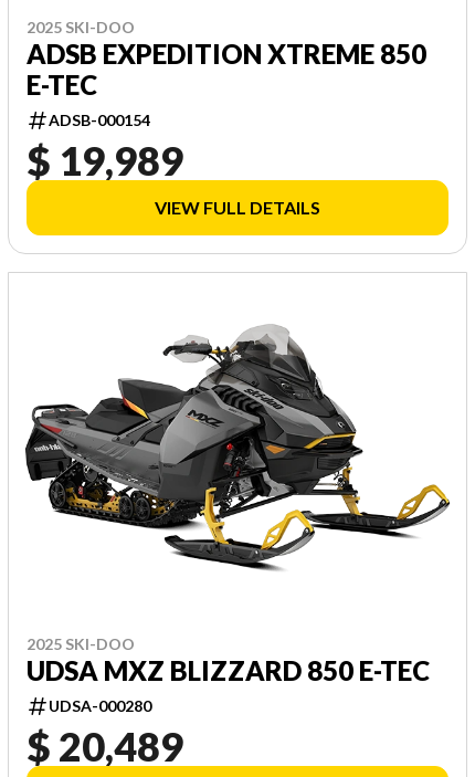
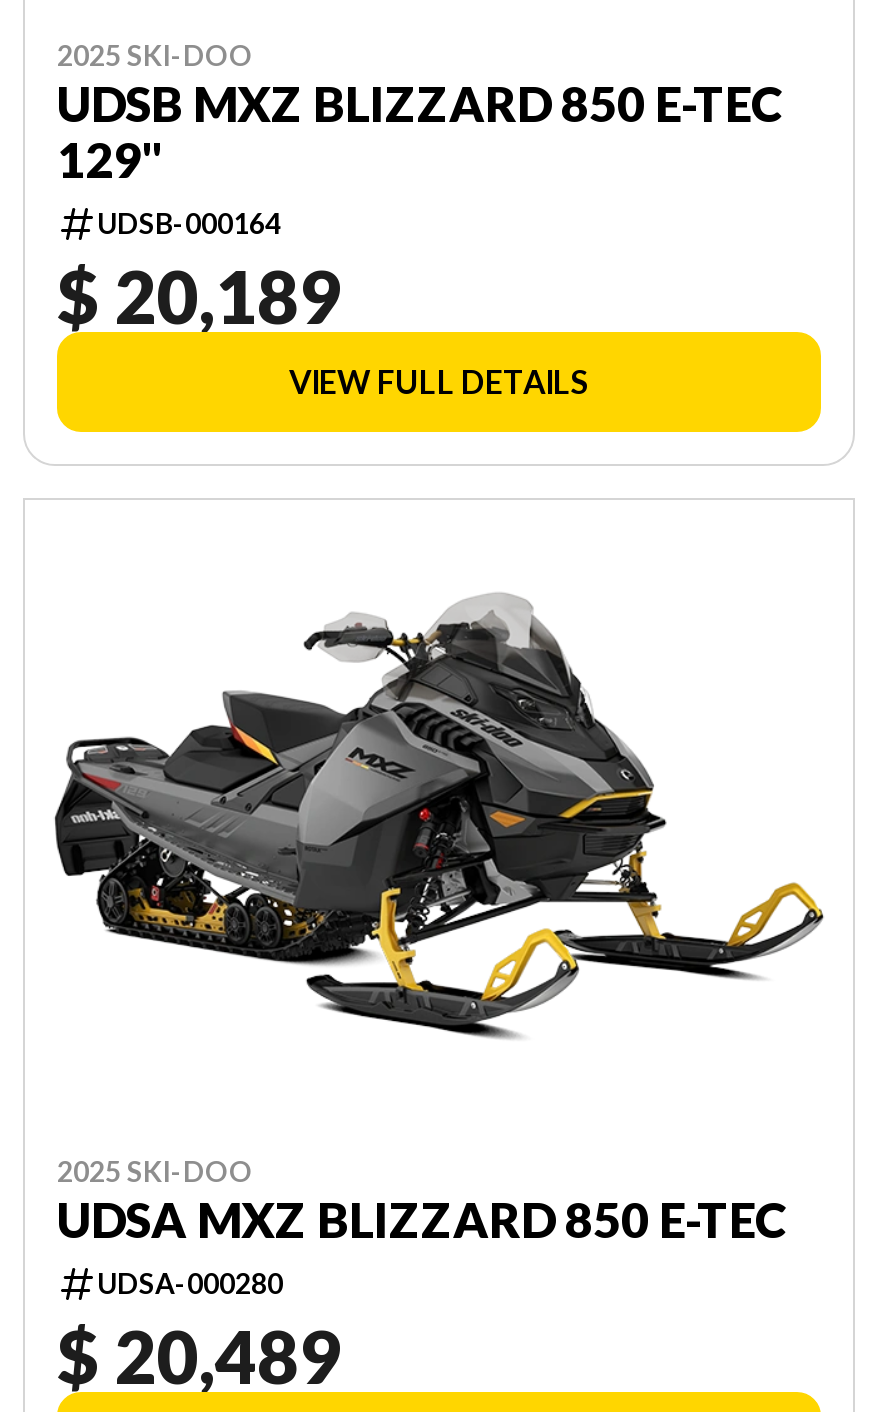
[27,38,426,185] ADSB EXPEDITION XTREME 850 | E-TEC | ADSB-000154 | $ 19,989 -> [57,74,787,340] UDSB MXZ BLIZZARD 850 E-TEC | 129" | UDSB-000164 | $ 20,189

